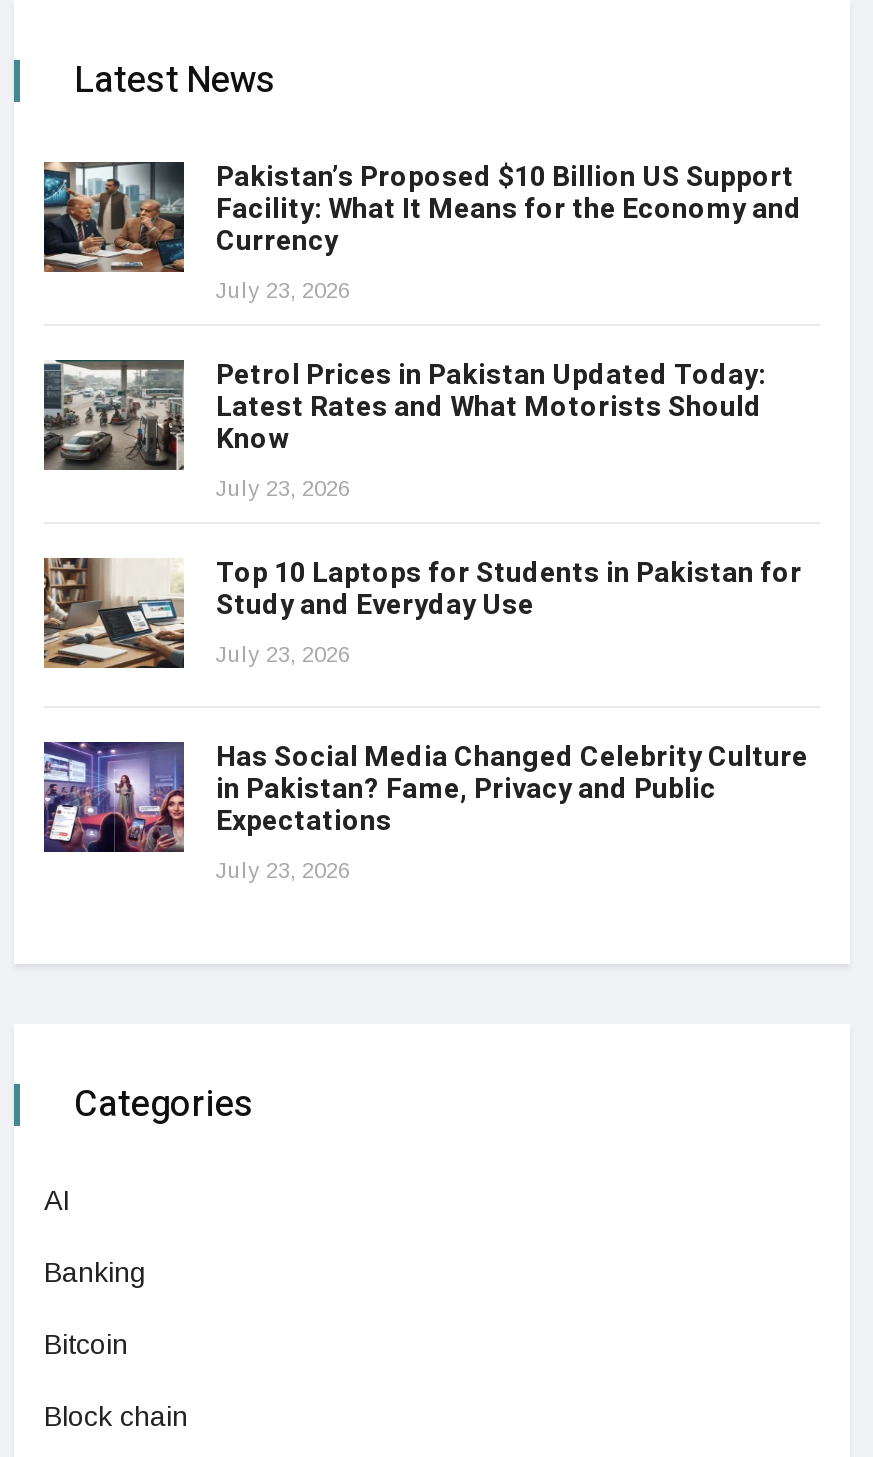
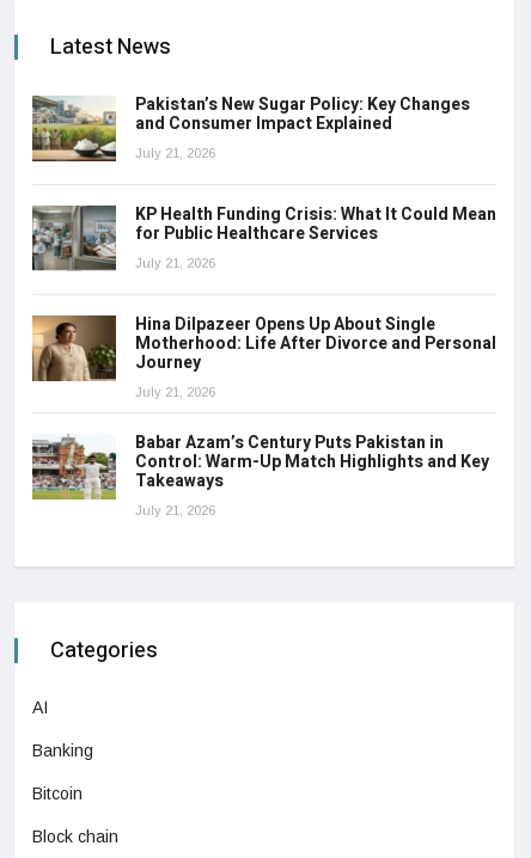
[42,155,802,301] [image] | Pakistan’s Proposed $10 Billion US Support | Facility: What It Means for the Economy and | Currency | July 23, 2026 -> [31,93,470,163] [image] | Pakistan’s New Sugar Policy: Key Changes | and Consumer Impact Explained | July 21, 2026
[44,353,766,499] [image] | Petrol Prices in Pakistan Updated Today: | Latest Rates and What Motorists Should | Know | July 23, 2026 -> [32,203,496,272] [image] | KP Health Funding Crisis: What It Could Mean | for Public Healthcare Services | July 21, 2026
[42,542,802,670] [image] | Top 10 Laptops for Students in Pakistan for | Study and Everyday Use | July 23, 2026 -> [31,312,496,400] [image] | Hina Dilpazeer Opens Up About Single | Motherhood: Life After Divorce and Personal | Journey | July 21, 2026
[42,735,808,881] [image] | Has Social Media Changed Celebrity Culture | in Pakistan? Fame, Privacy and Public | Expectations | July 23, 2026 -> [31,431,489,518] [image] | Babar Azam’s Century Puts Pakistan in | Control: Warm-Up Match Highlights and Key | Takeaways | July 21, 2026

